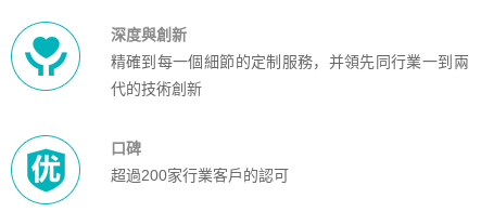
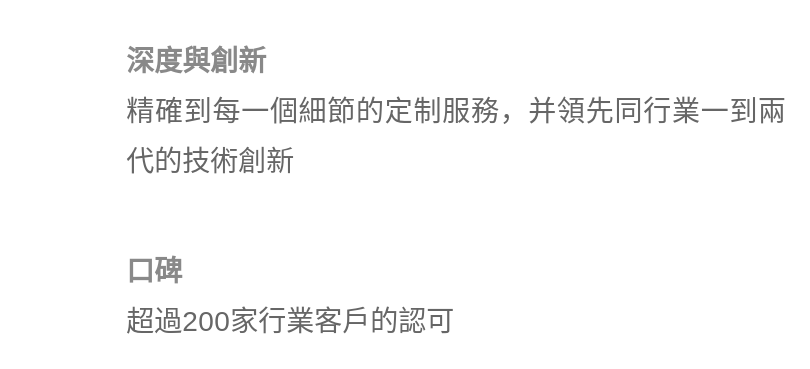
[10,21,81,92] [image] -> none
[10,134,81,206] [image] -> none

